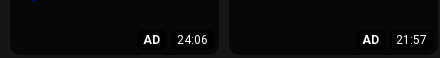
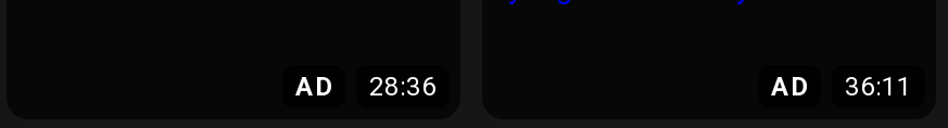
[143,33,208,47] AD 24:06 -> [295,71,437,102] AD 28:36
[362,33,427,47] AD 21:57 -> [771,71,912,102] AD 36:11

